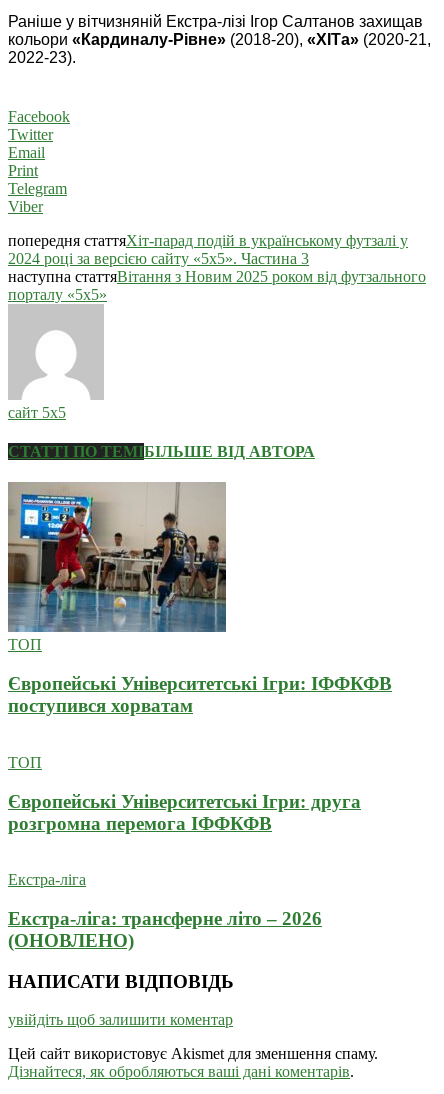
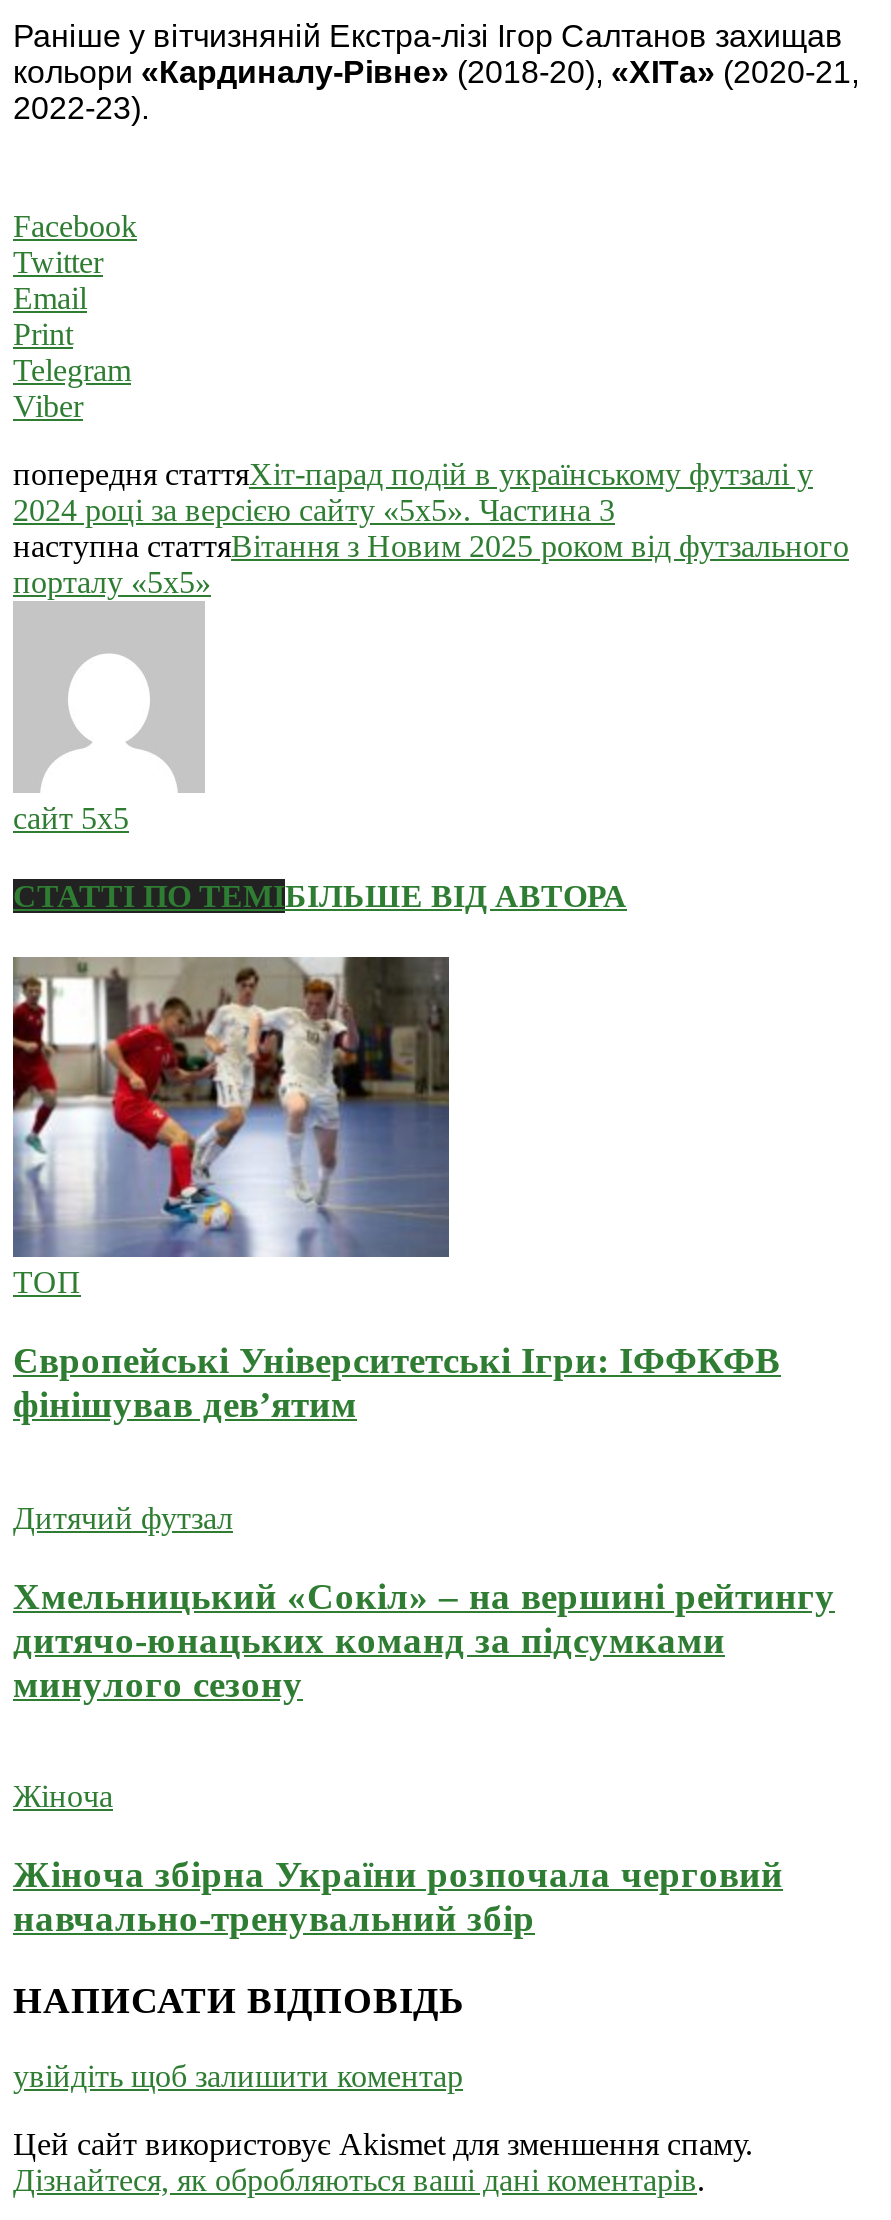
[7,482,227,632] [image] -> [11,957,451,1257] [image]
[8,695,193,716] поступився хорватам -> [13,1383,357,1425] фінішував дев’ятим
[8,754,42,771] ТОП -> [13,1501,233,1535] Дитячий футзал
[8,790,361,833] Європейські Університетські Ігри: друга | розгромна перемога ІФФКФВ -> [13,1574,835,1704] Хмельницький «Сокіл» – на вершині рейтингу | дитячо-юнацьких команд за підсумками | минулого сезону
[8,871,86,888] Екстра-ліга -> [13,1779,113,1813] Жіноча
[8,908,322,951] Екстра-ліга: трансферне літо – 2026 | (ОНОВЛЕНО) -> [13,1853,783,1939] Жіноча збірна України розпочала черговий | навчально-тренувальний збір

